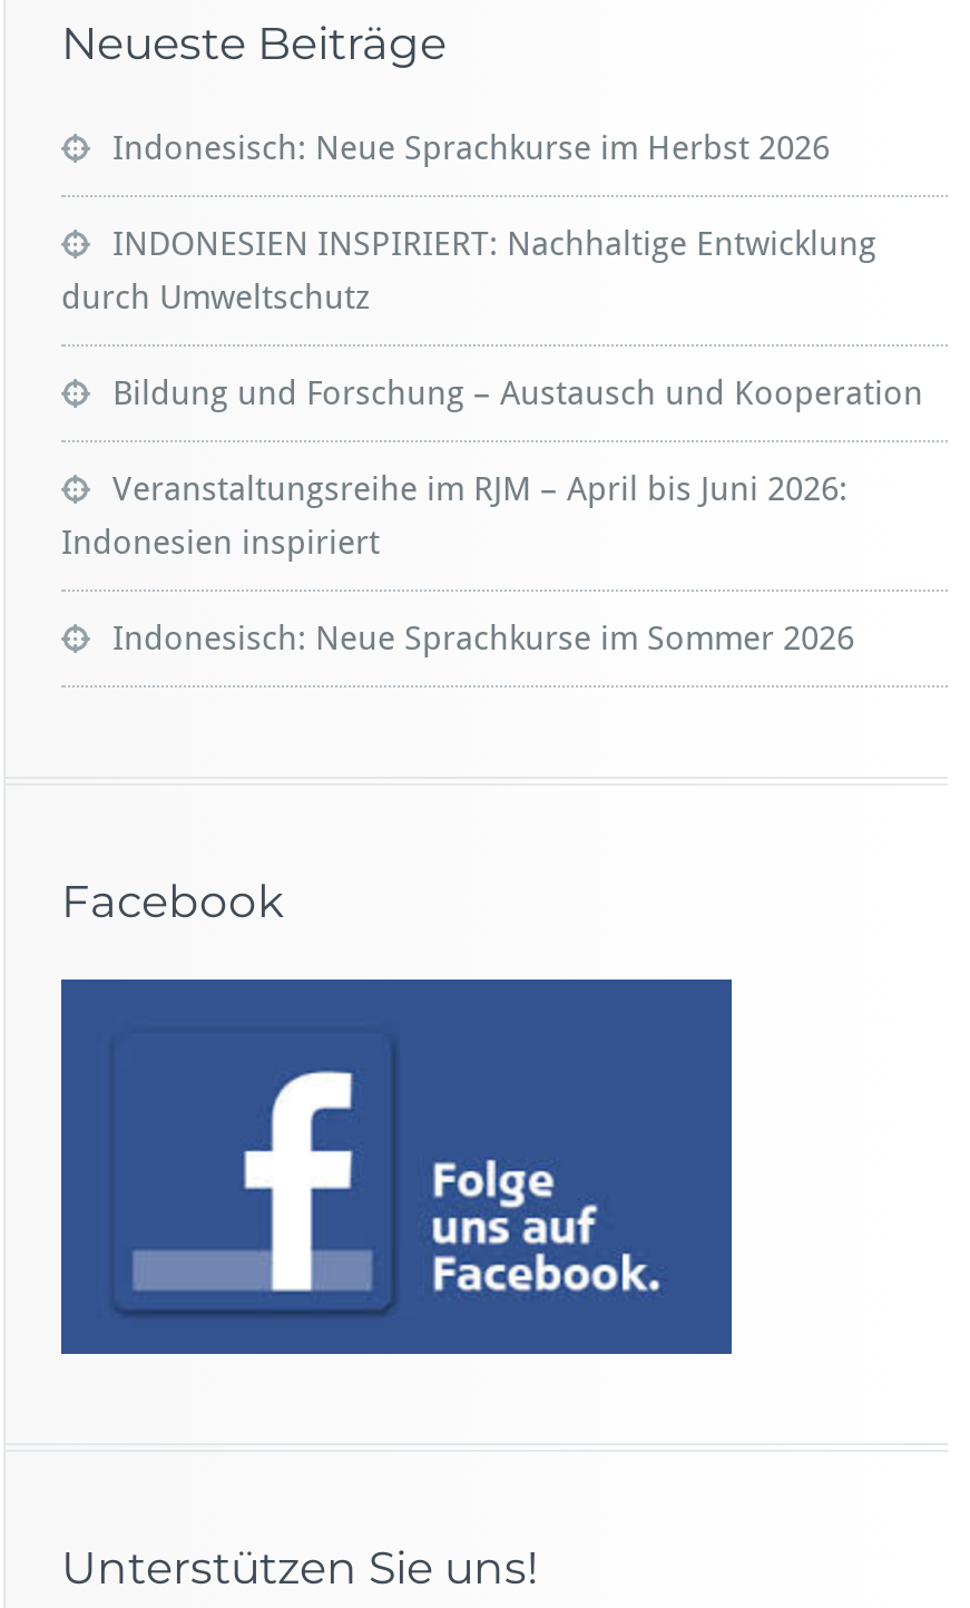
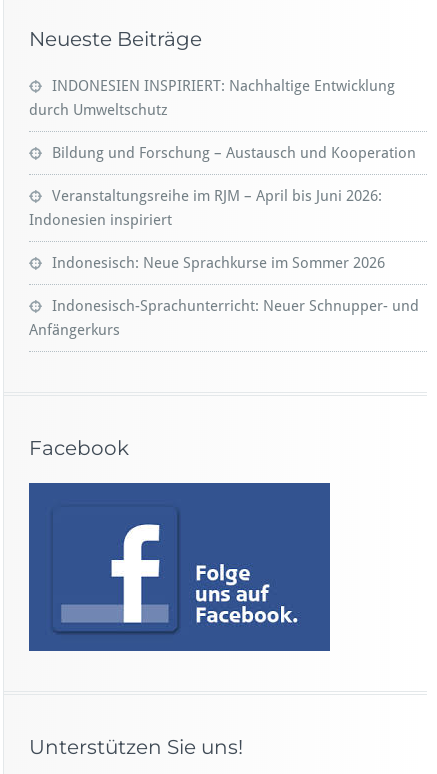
[112,128,830,168] Indonesisch: Neue Sprachkurse im Herbst 2026 -> none
moved [61,224,923,658] -> [29,77,416,272]: INDONESIEN INSPIRIERT: Nachhaltige Entwicklung | durch Umweltschutz | Bildung und Forschung – Austausch und Kooperation | Veranstaltungsreihe im RJM – April bis Juni 2026: | Indonesien inspiriert | Indonesisch: Neue Sprachkurse im Sommer 2026
none -> [29,297,419,339] Indonesisch-Sprachunterricht: Neuer Schnupper- und | Anfängerkurs

